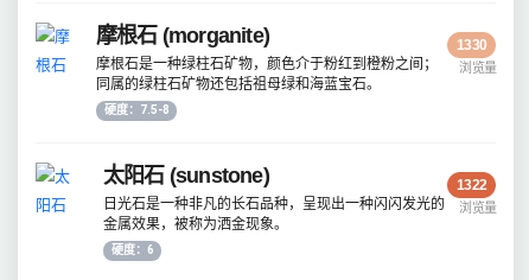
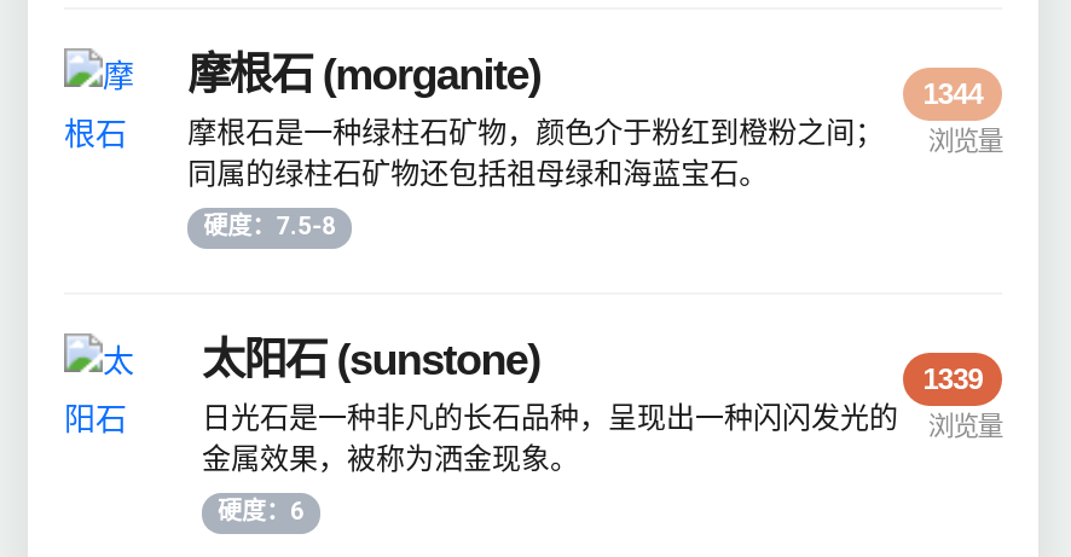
[457,37,486,53] 1330 -> [923,77,983,111] 1344
[457,177,486,193] 1322 -> [923,362,983,396] 1339

